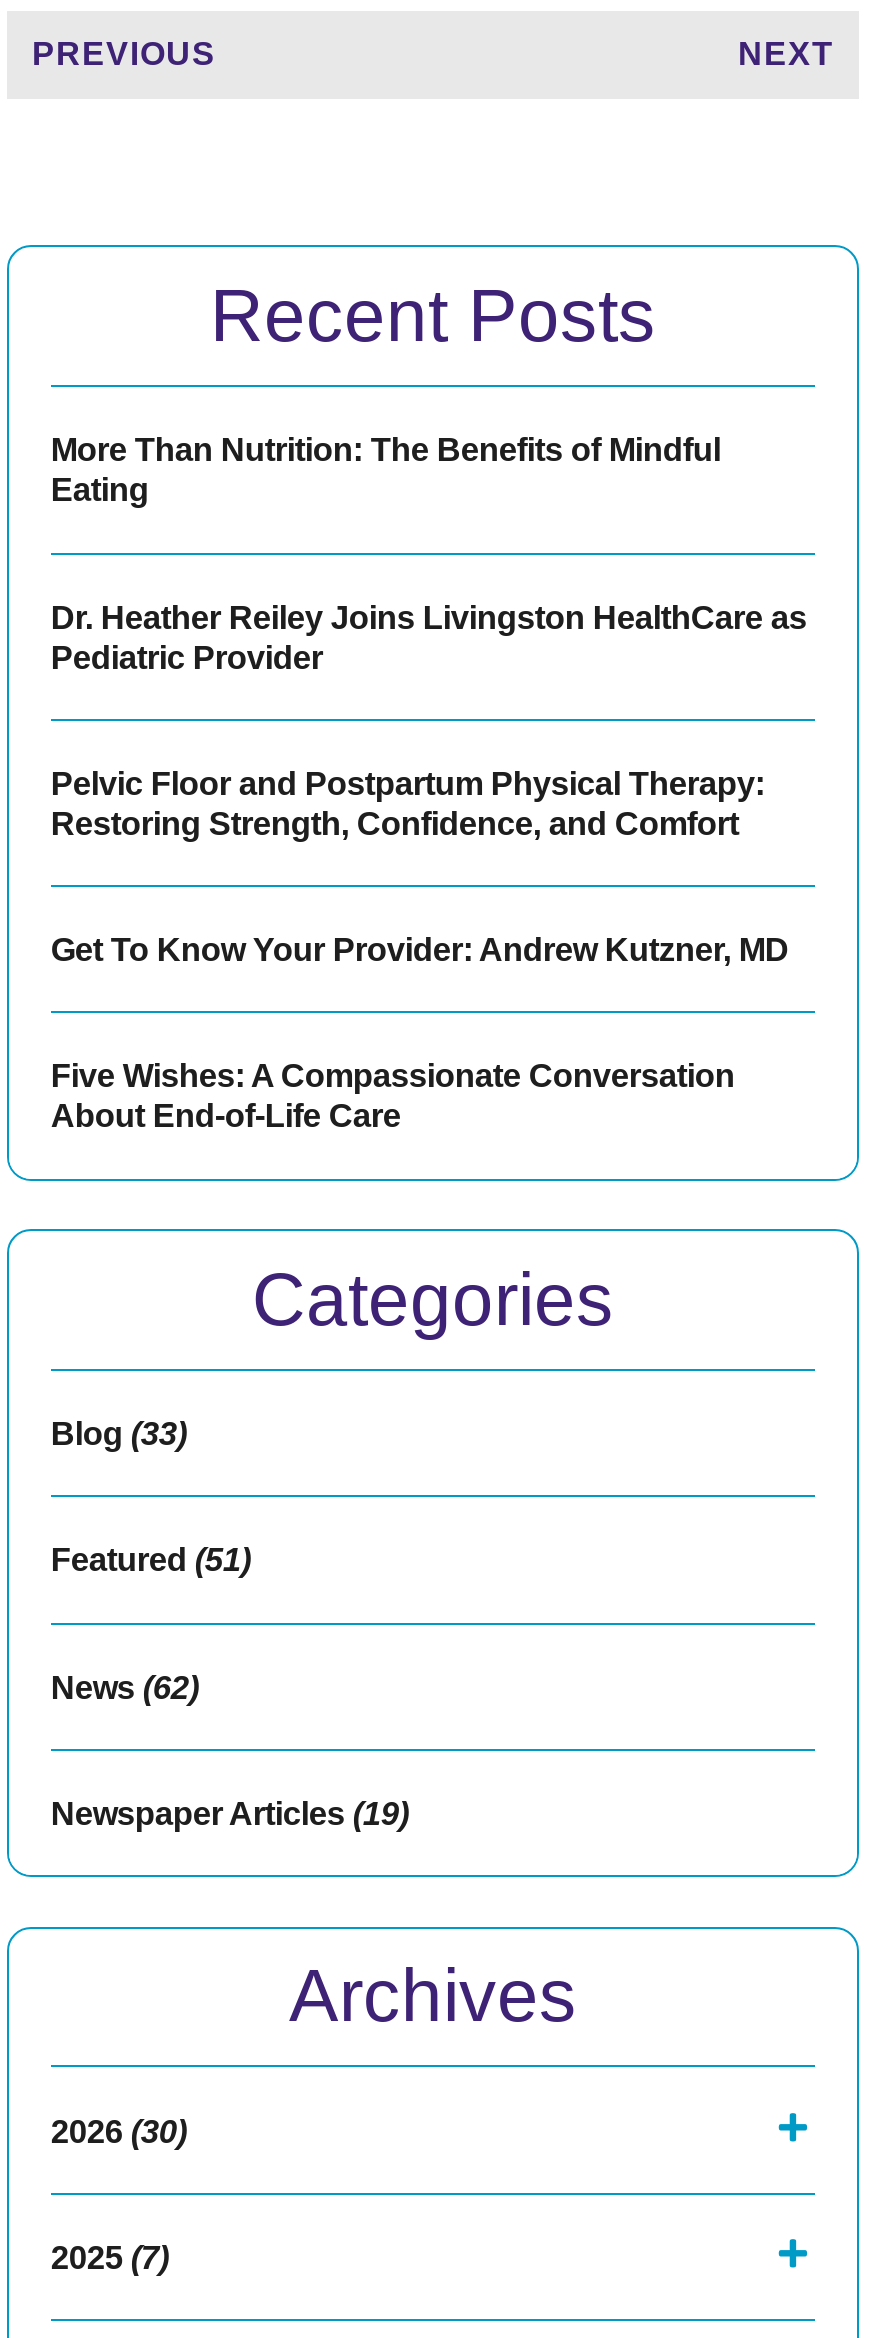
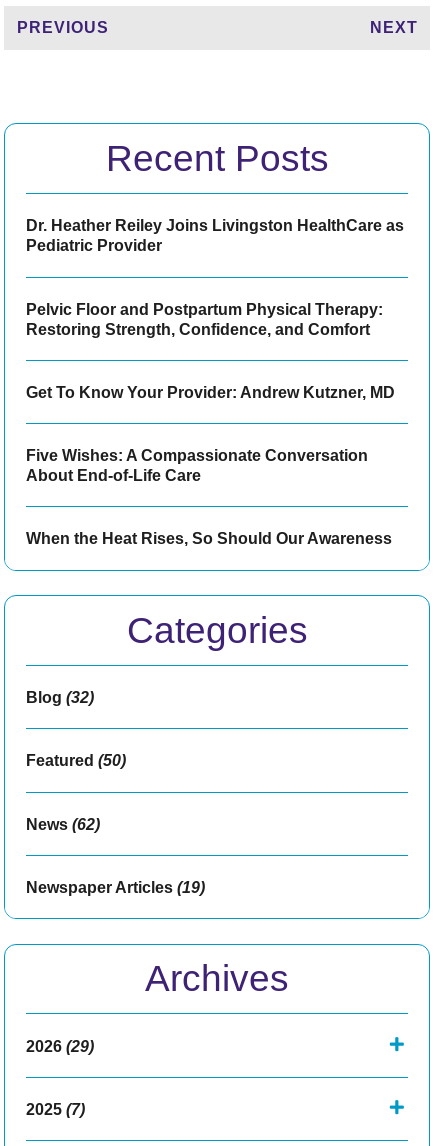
[51,432,721,508] More Than Nutrition: The Benefits of Mindful | Eating -> none
moved [51,598,807,1134] -> [26,216,404,484]: Dr. Heather Reiley Joins Livingston HealthCare as | Pediatric Provider | Pelvic Floor and Postpartum Physical Therapy: | Restoring Strength, Confidence, and Comfort | Get To Know Your Provider: Andrew Kutzner, MD | Five Wishes: A Compassionate Conversation | About End-of-Life Care
none -> [26,529,392,547] When the Heat Rises, So Should Our Awareness
[51,1415,187,1451] Blog (33) -> [26,688,94,706] Blog (32)
[51,1542,251,1578] Featured (51) -> [26,751,126,769] Featured (50)
[51,2112,187,2148] 2026 (30) -> [26,1037,94,1055] 2026 (29)

